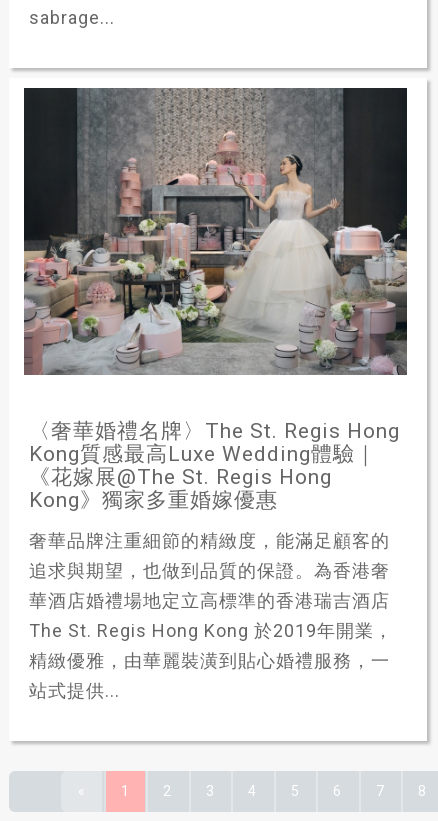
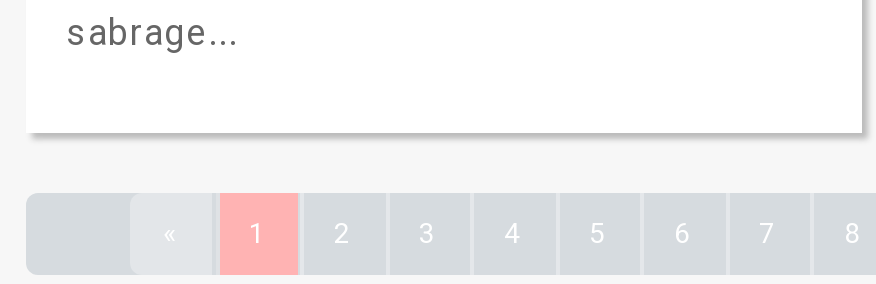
[23,87,408,376] [image] -> none
[29,419,400,701] 〈奢華婚禮名牌〉The St. Regis Hong | Kong質感最高Luxe Wedding體驗｜ | 《花嫁展@The St. Regis Hong | Kong》獨家多重婚嫁優惠 | 奢華品牌注重細節的精緻度，能滿足顧客的 | 追求與期望，也做到品質的保證。為香港奢 | 華酒店婚禮場地定立高標準的香港瑞吉酒店 | The St. Regis Hong Kong 於2019年開業， | 精緻優雅，由華麗裝潢到貼心婚禮服務，一 | 站式提供... -> none

